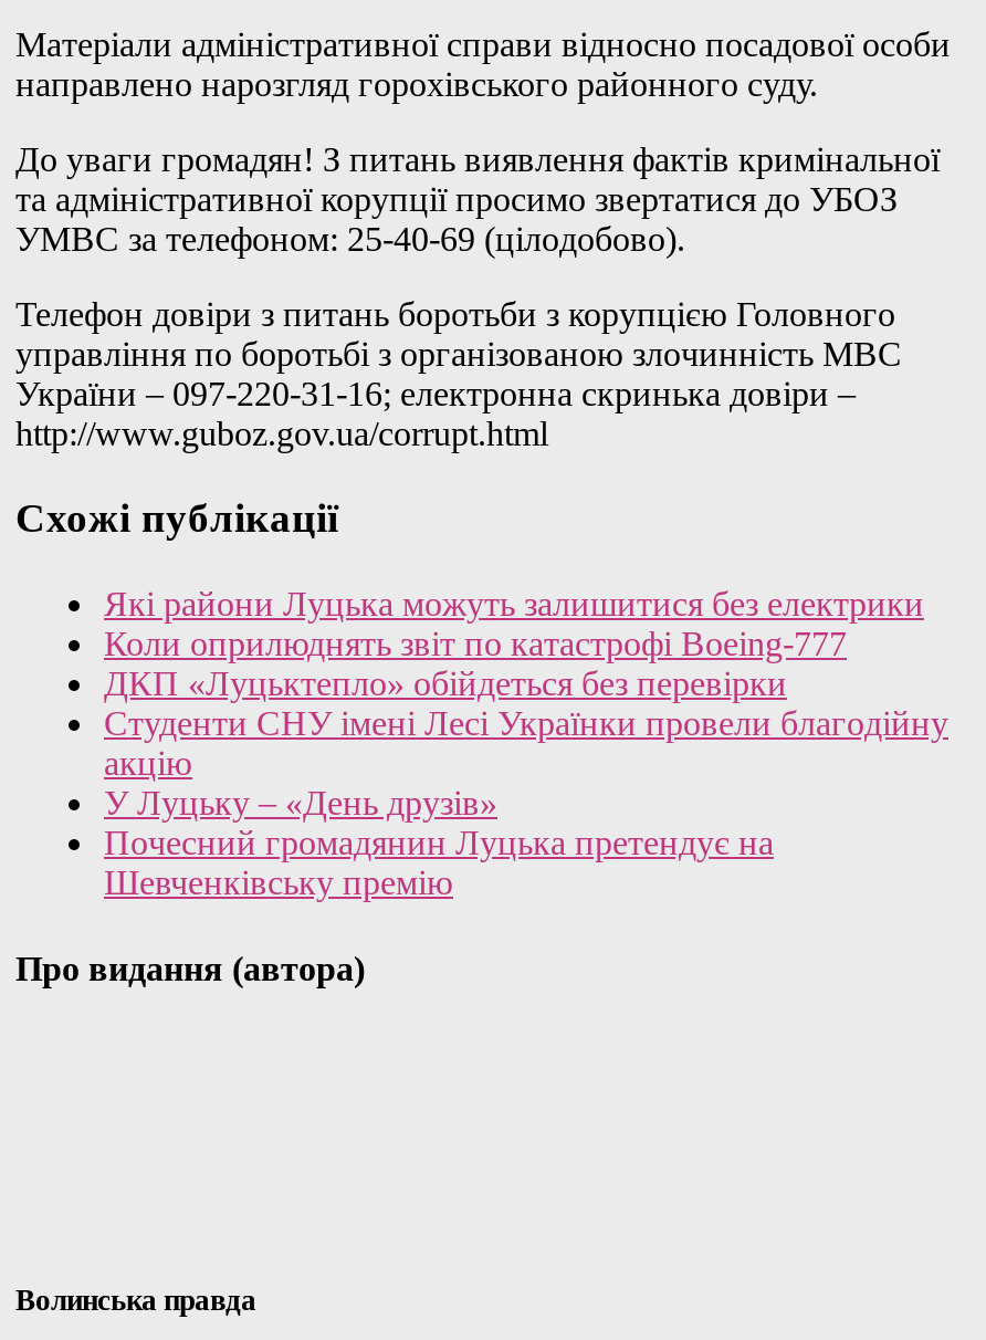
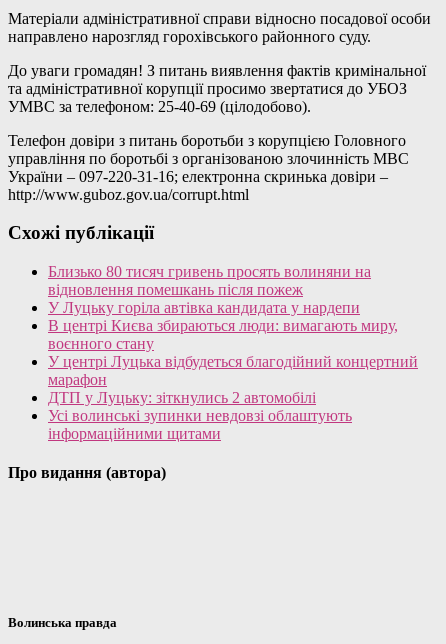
[104,585,948,901] Які райони Луцька можуть залишитися без електрики | Коли оприлюднять звіт по катастрофі Boeing-777 | ДКП «Луцьктепло» обійдеться без перевірки | Студенти СНУ імені Лесі Українки провели благодійну | акцію | У Луцьку – «День друзів» | Почесний громадянин Луцька претендує на | Шевченківську премію -> [48,263,418,442] Близько 80 тисяч гривень просять волиняни на | відновлення помешкань після пожеж | У Луцьку горіла автівка кандидата у нардепи | В центрі Києва збираються люди: вимагають миру, | воєнного стану | У центрі Луцька відбудеться благодійний концертний | марафон | ДТП у Луцьку: зіткнулись 2 автомобілі | Усі волинські зупинки невдовзі облаштують | інформаційними щитами

